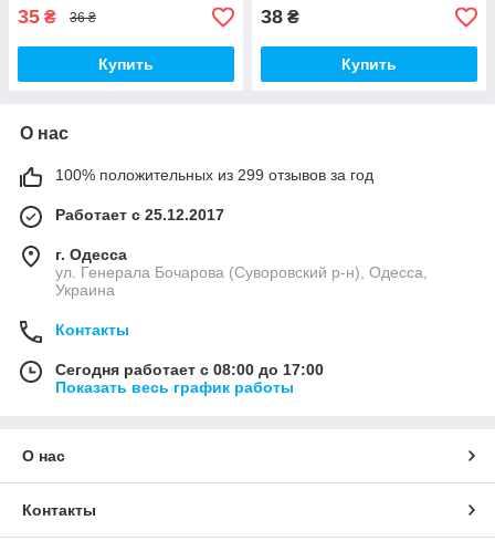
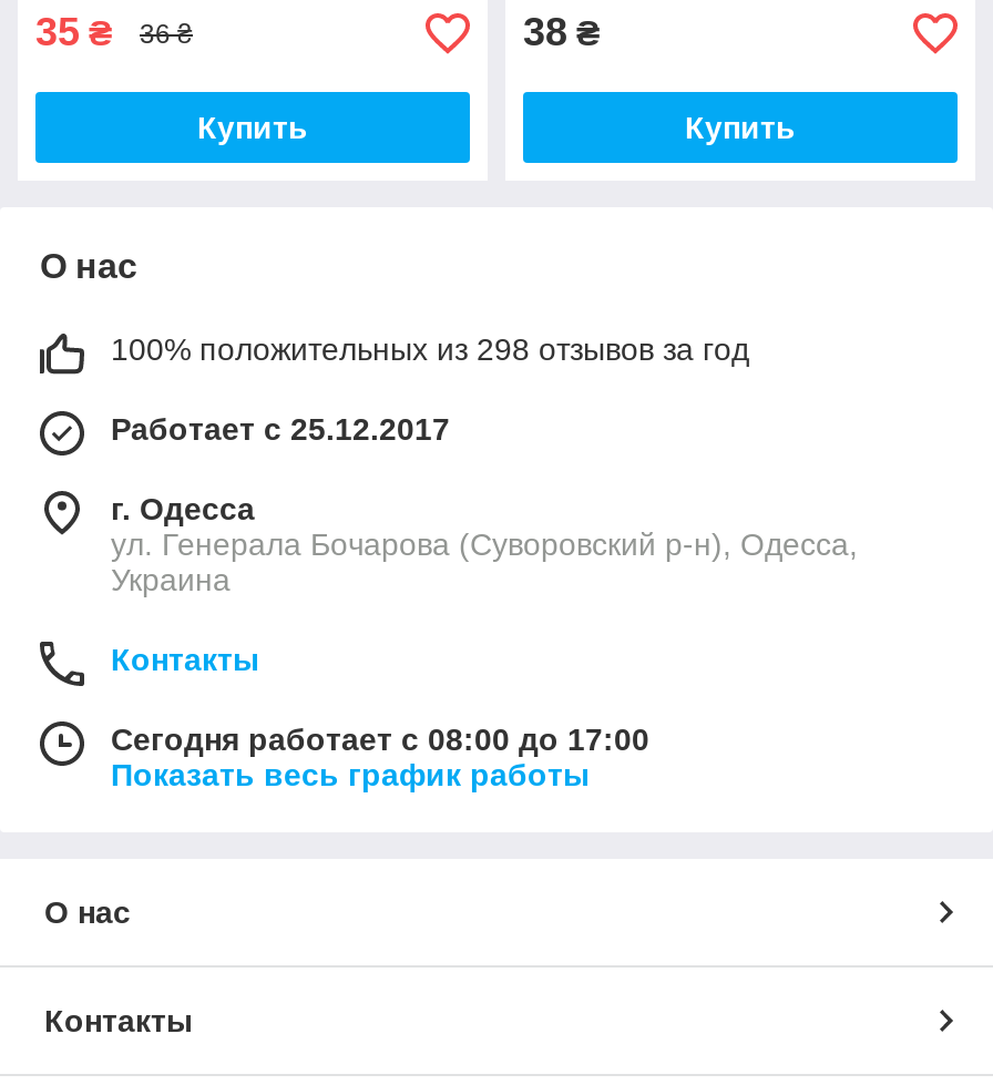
[55,166,373,184] 100% положительных из 299 отзывов за год -> [111,332,749,368] 100% положительных из 298 отзывов за год

